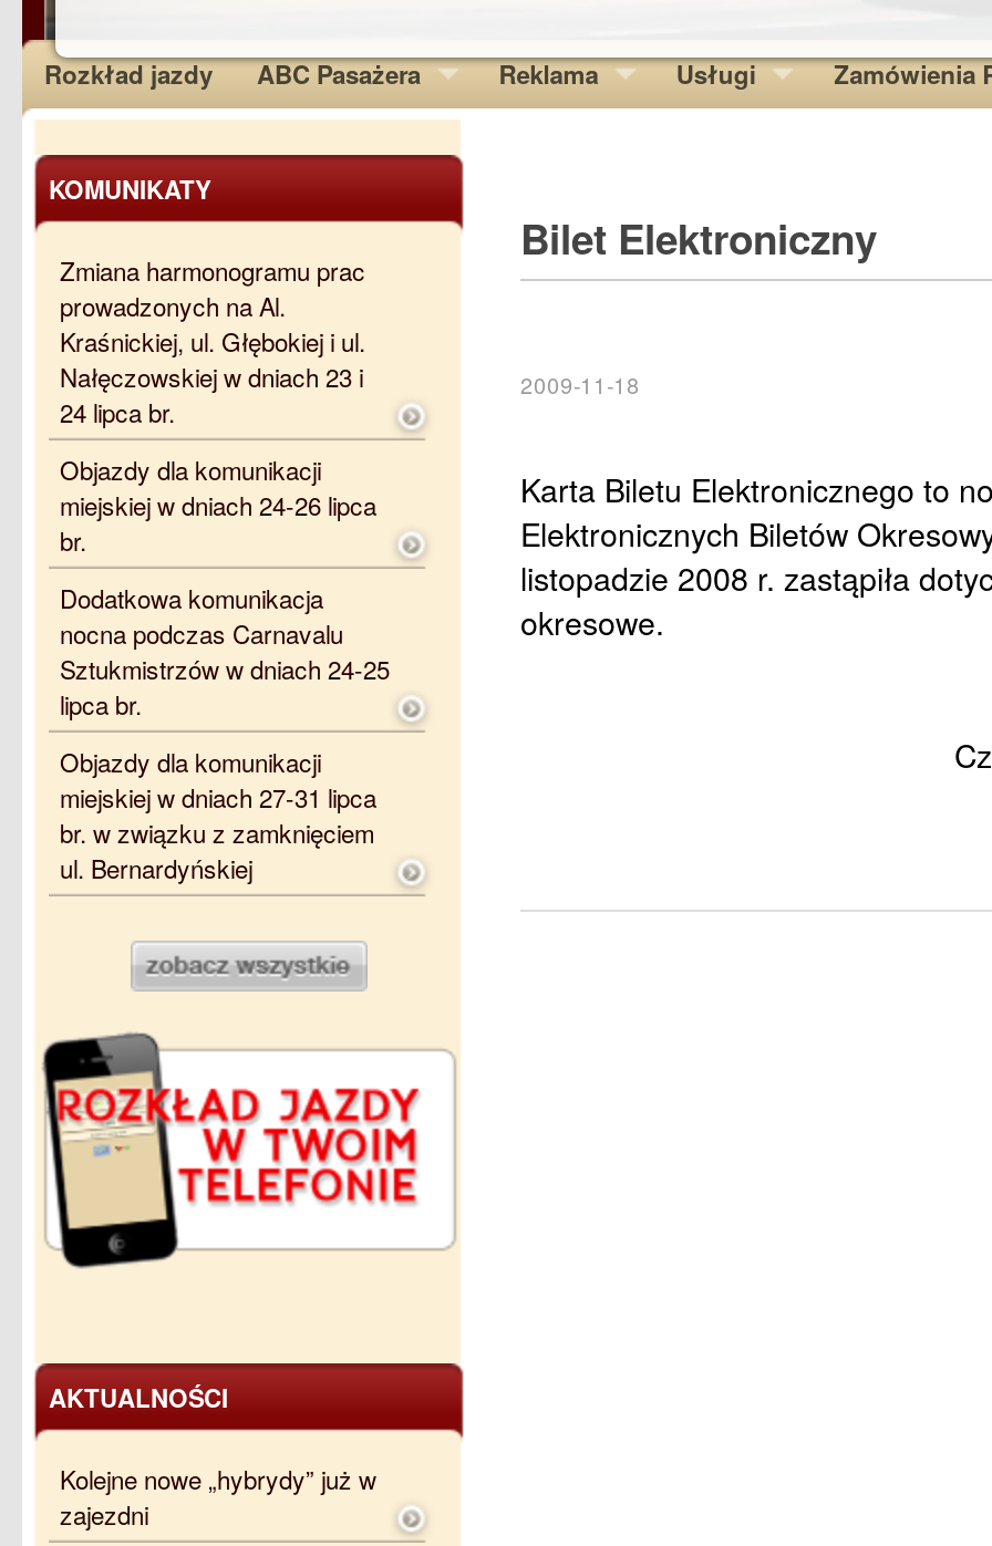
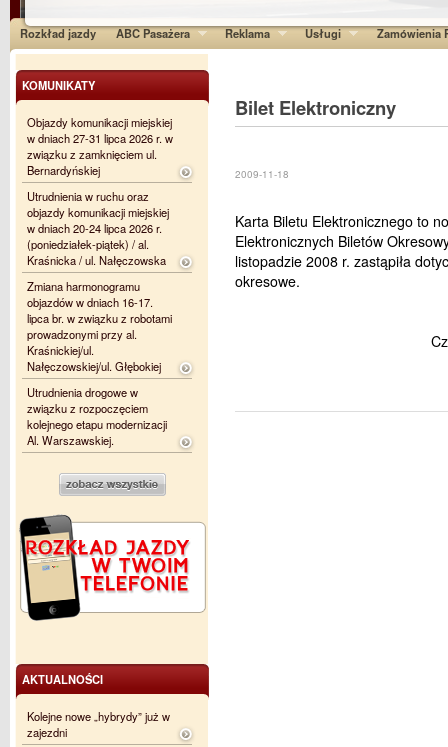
[60,252,365,429] Zmiana harmonogramu prac | prowadzonych na Al. | Kraśnickiej, ul. Głębokiej i ul. | Nałęczowskiej w dniach 23 i | 24 lipca br. -> [27,114,173,178] Objazdy komunikacji miejskiej | w dniach 27-31 lipca 2026 r. w | związku z zamknięciem ul. | Bernardyńskiej
[60,452,376,558] Objazdy dla komunikacji | miejskiej w dniach 24-26 lipca | br. -> [27,188,169,268] Utrudnienia w ruchu oraz | objazdy komunikacji miejskiej | w dniach 20-24 lipca 2026 r. | (poniedziałek-piątek) / al. | Kraśnicka / ul. Nałęczowska
[60,580,390,722] Dodatkowa komunikacja | nocna podczas Carnavalu | Sztukmistrzów w dniach 24-25 | lipca br. -> [27,278,172,374] Zmiana harmonogramu | objazdów w dniach 16-17. | lipca br. w związku z robotami | prowadzonymi przy al. | Kraśnickiej/ul. | Nałęczowskiej/ul. Głębokiej
[60,744,376,885] Objazdy dla komunikacji | miejskiej w dniach 27-31 lipca | br. w związku z zamknięciem | ul. Bernardyńskiej -> [27,384,167,448] Utrudnienia drogowe w | związku z rozpoczęciem | kolejnego etapu modernizacji | Al. Warszawskiej.

